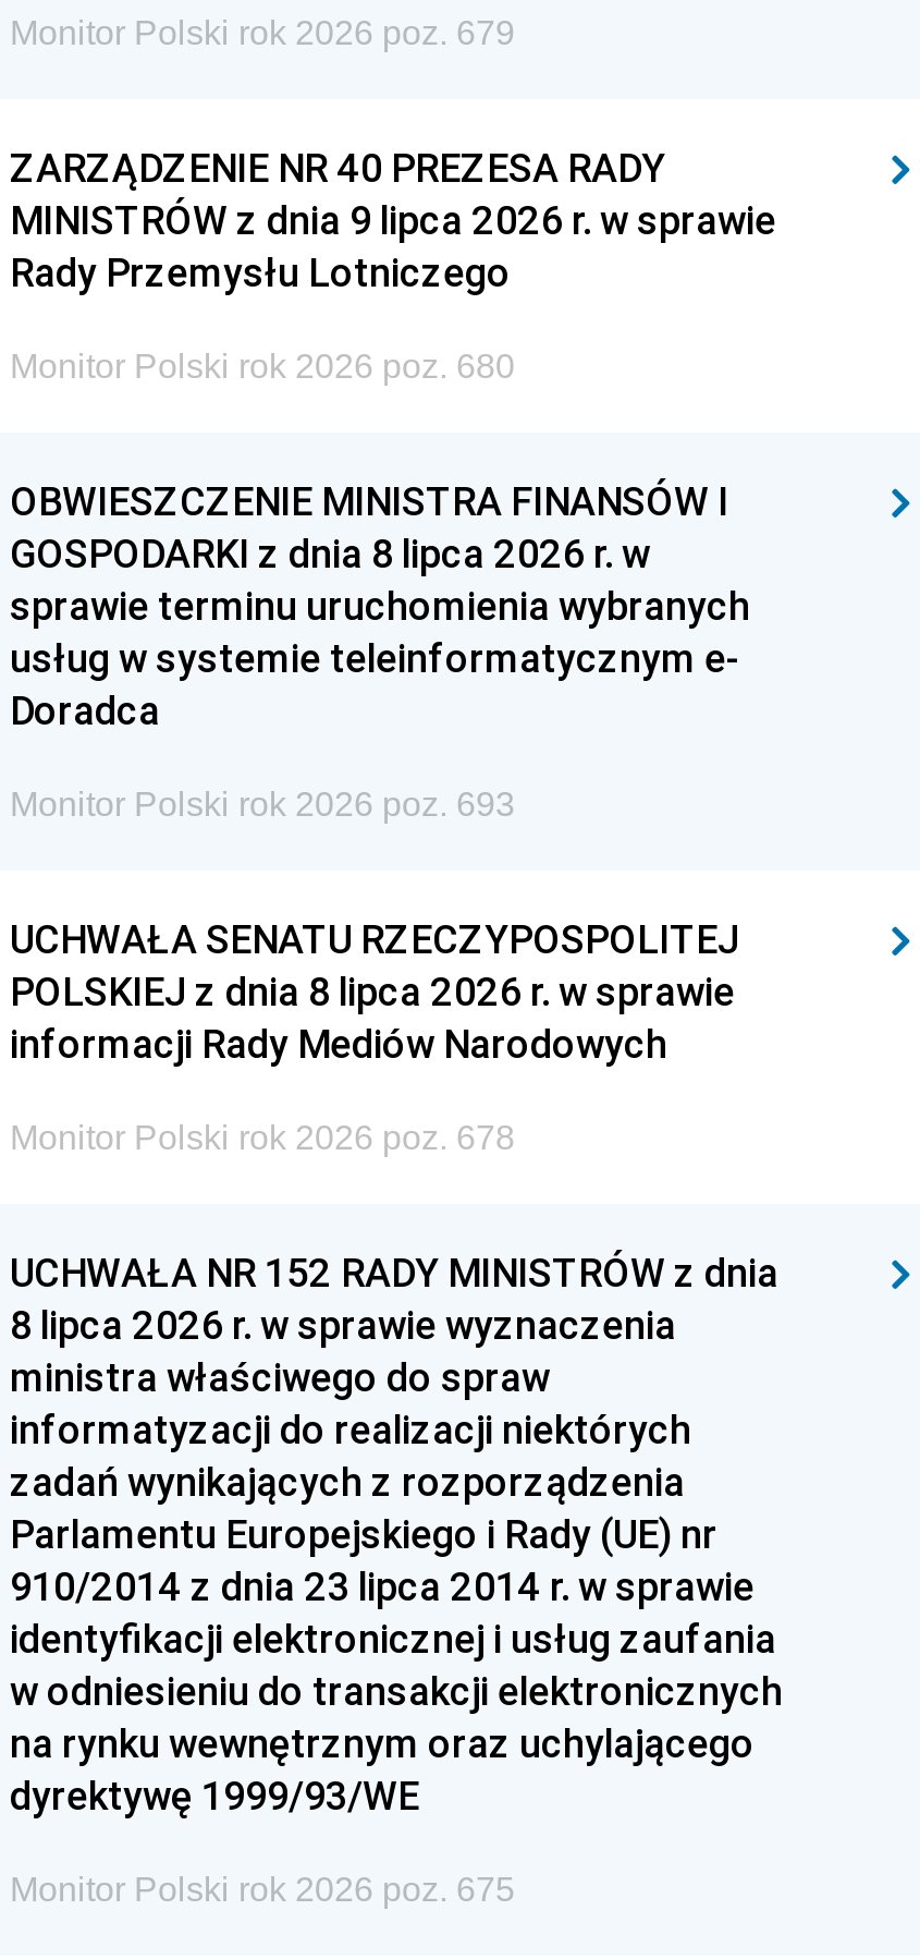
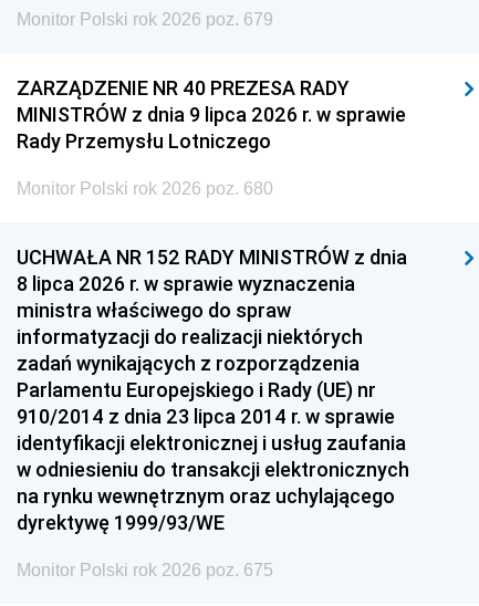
[10,476,750,1156] OBWIESZCZENIE MINISTRA FINANSÓW I | GOSPODARKI z dnia 8 lipca 2026 r. w | sprawie terminu uruchomienia wybranych | usług w systemie teleinformatycznym e- | Doradca | Monitor Polski rok 2026 poz. 693 | UCHWAŁA SENATU RZECZYPOSPOLITEJ | POLSKIEJ z dnia 8 lipca 2026 r. w sprawie | informacji Rady Mediów Narodowych | Monitor Polski rok 2026 poz. 678 -> none

